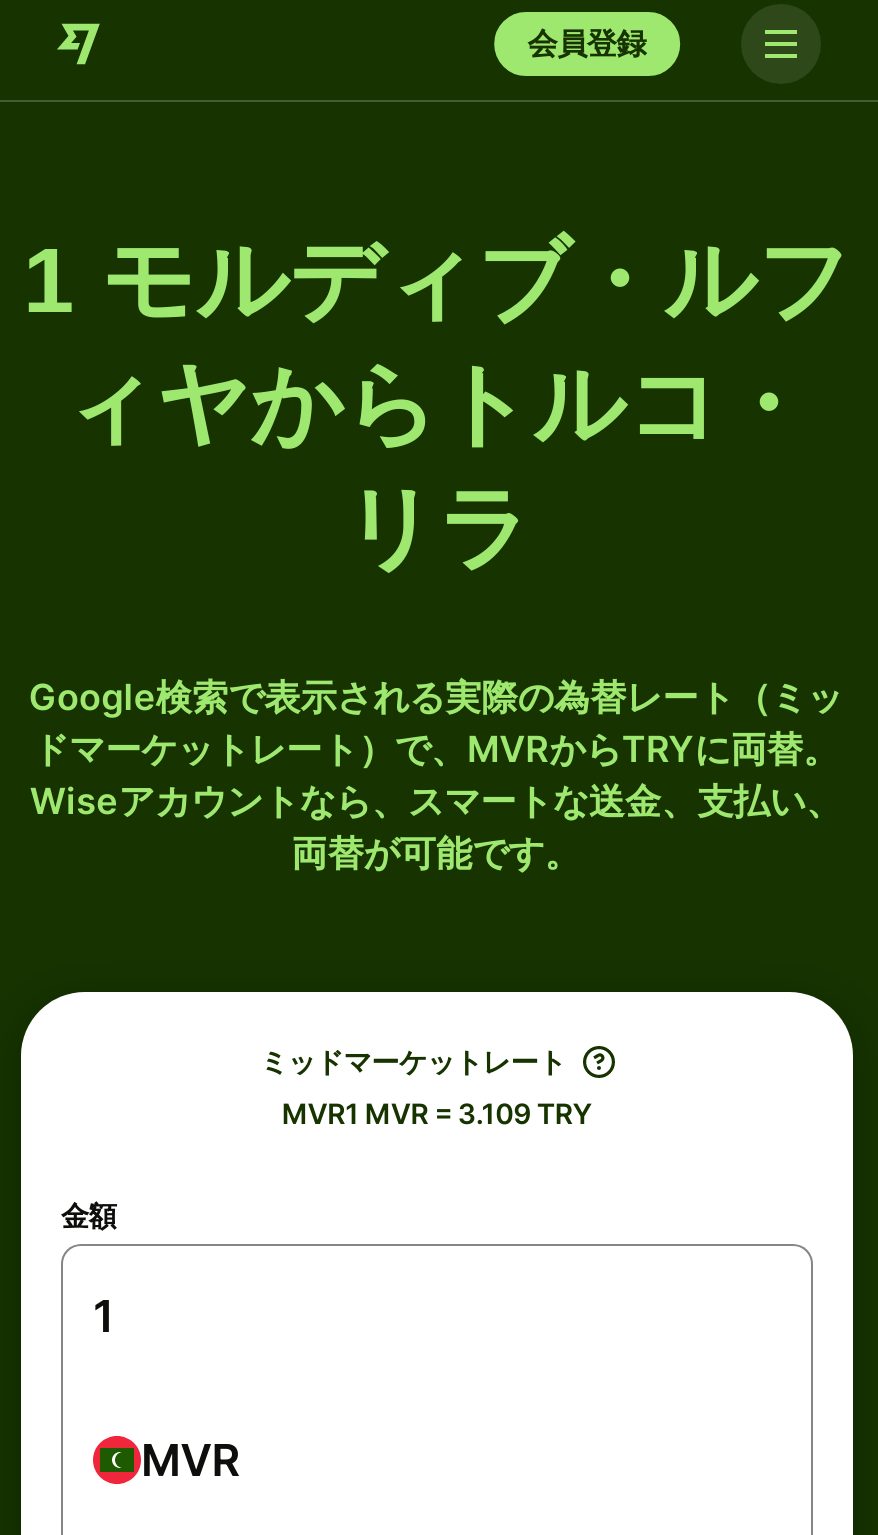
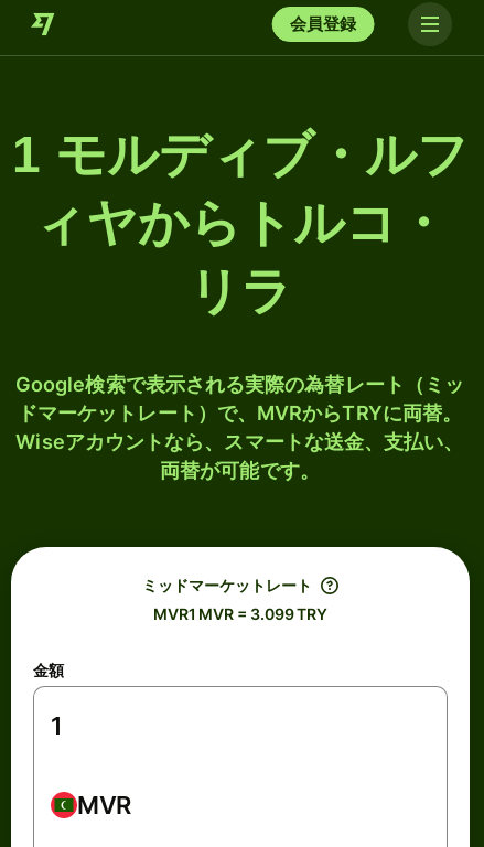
[282,1096,592,1130] MVR1 MVR = 3.109 TRY -> [153,604,328,623] MVR1 MVR = 3.099 TRY

